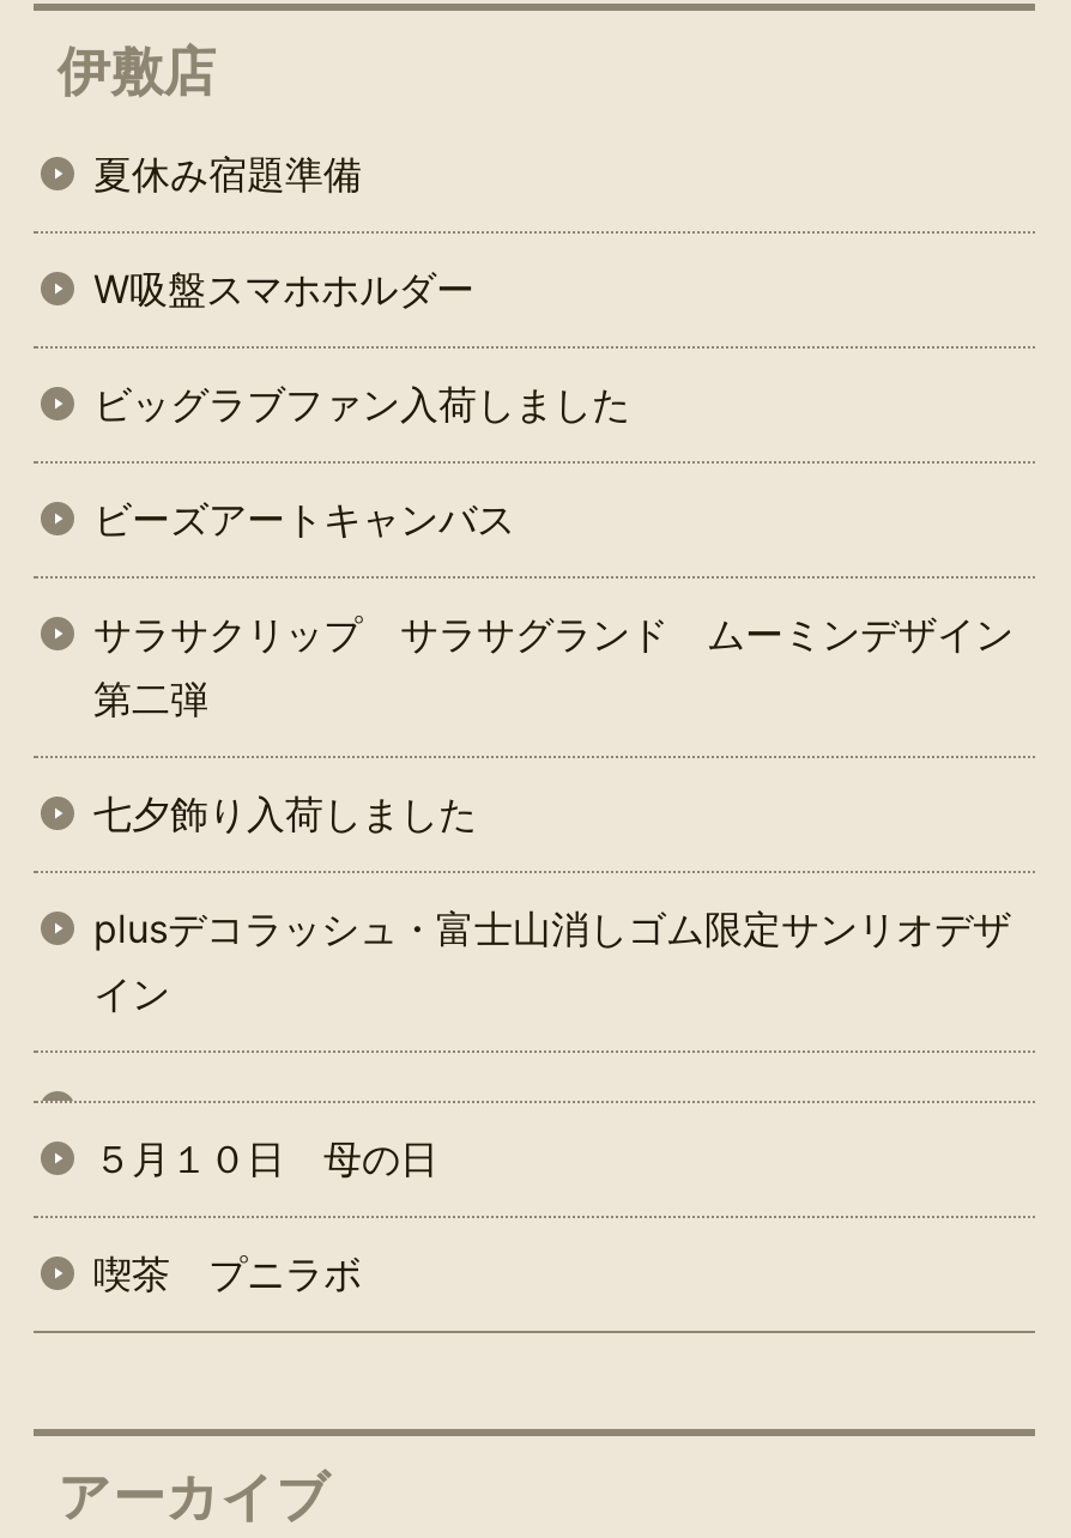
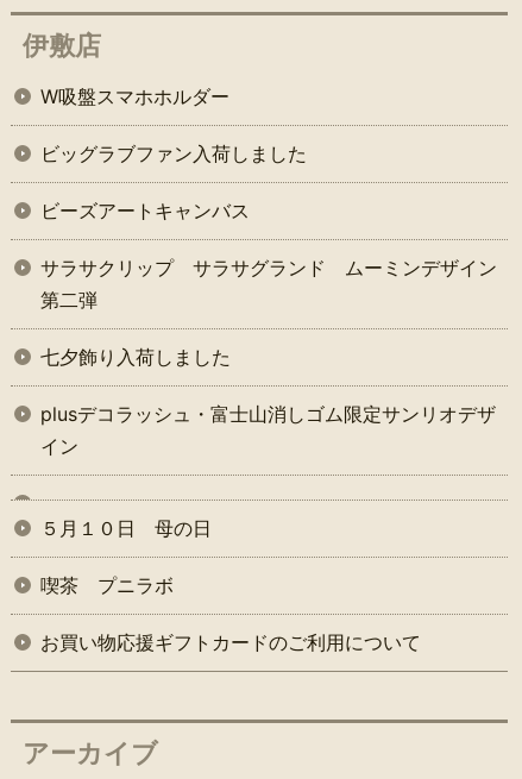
[93,150,362,198] 夏休み宿題準備 -> none
moved [93,265,1013,1297] -> [40,84,497,597]: W吸盤スマホホルダー | ビッグラブファン入荷しました | ビーズアートキャンバス | ... | ５月１０日 母の日 | 喫茶 プニラボ
none -> [40,630,421,654] お買い物応援ギフトカードのご利用について

